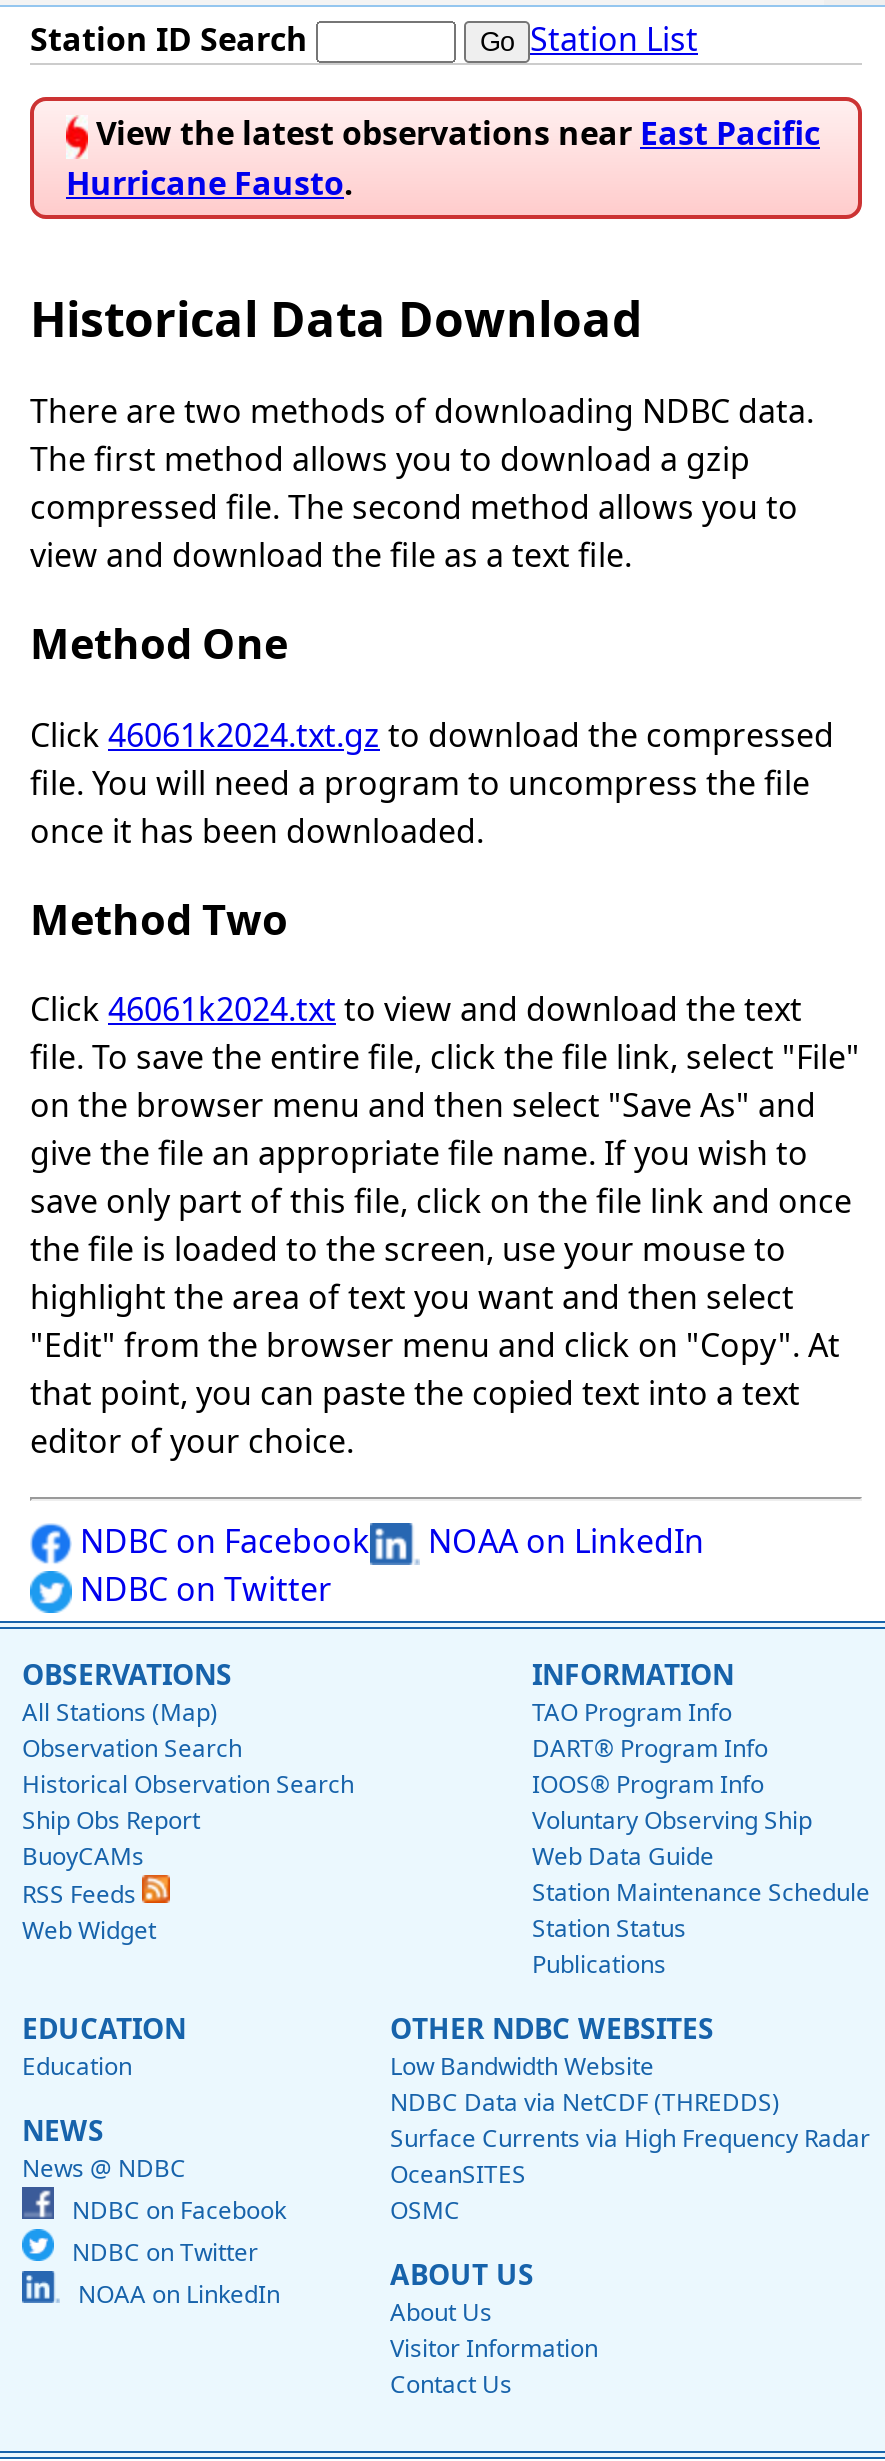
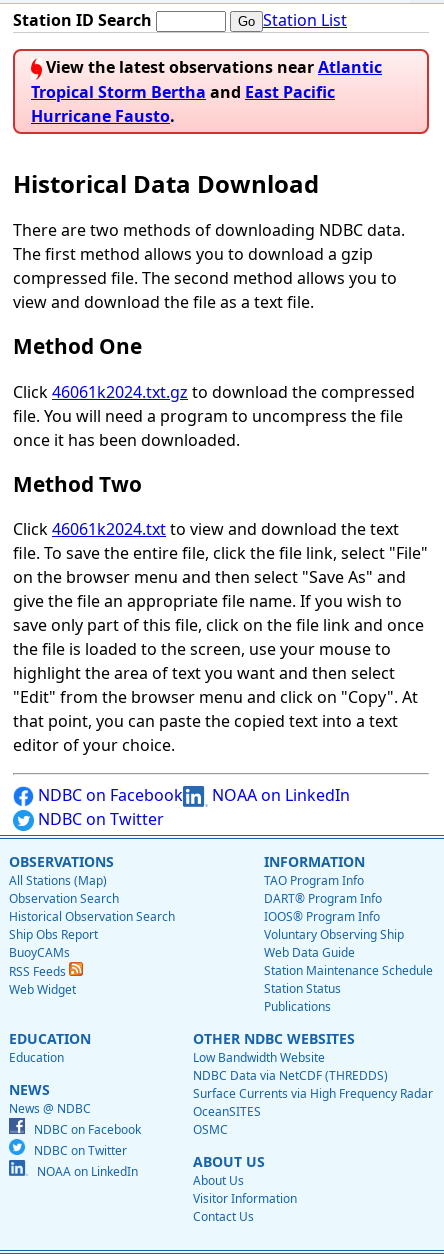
[88,112,820,156] View the latest observations near East Pacific -> [31,56,382,103] View the latest observations near Atlantic | Tropical Storm Bertha and East Pacific

